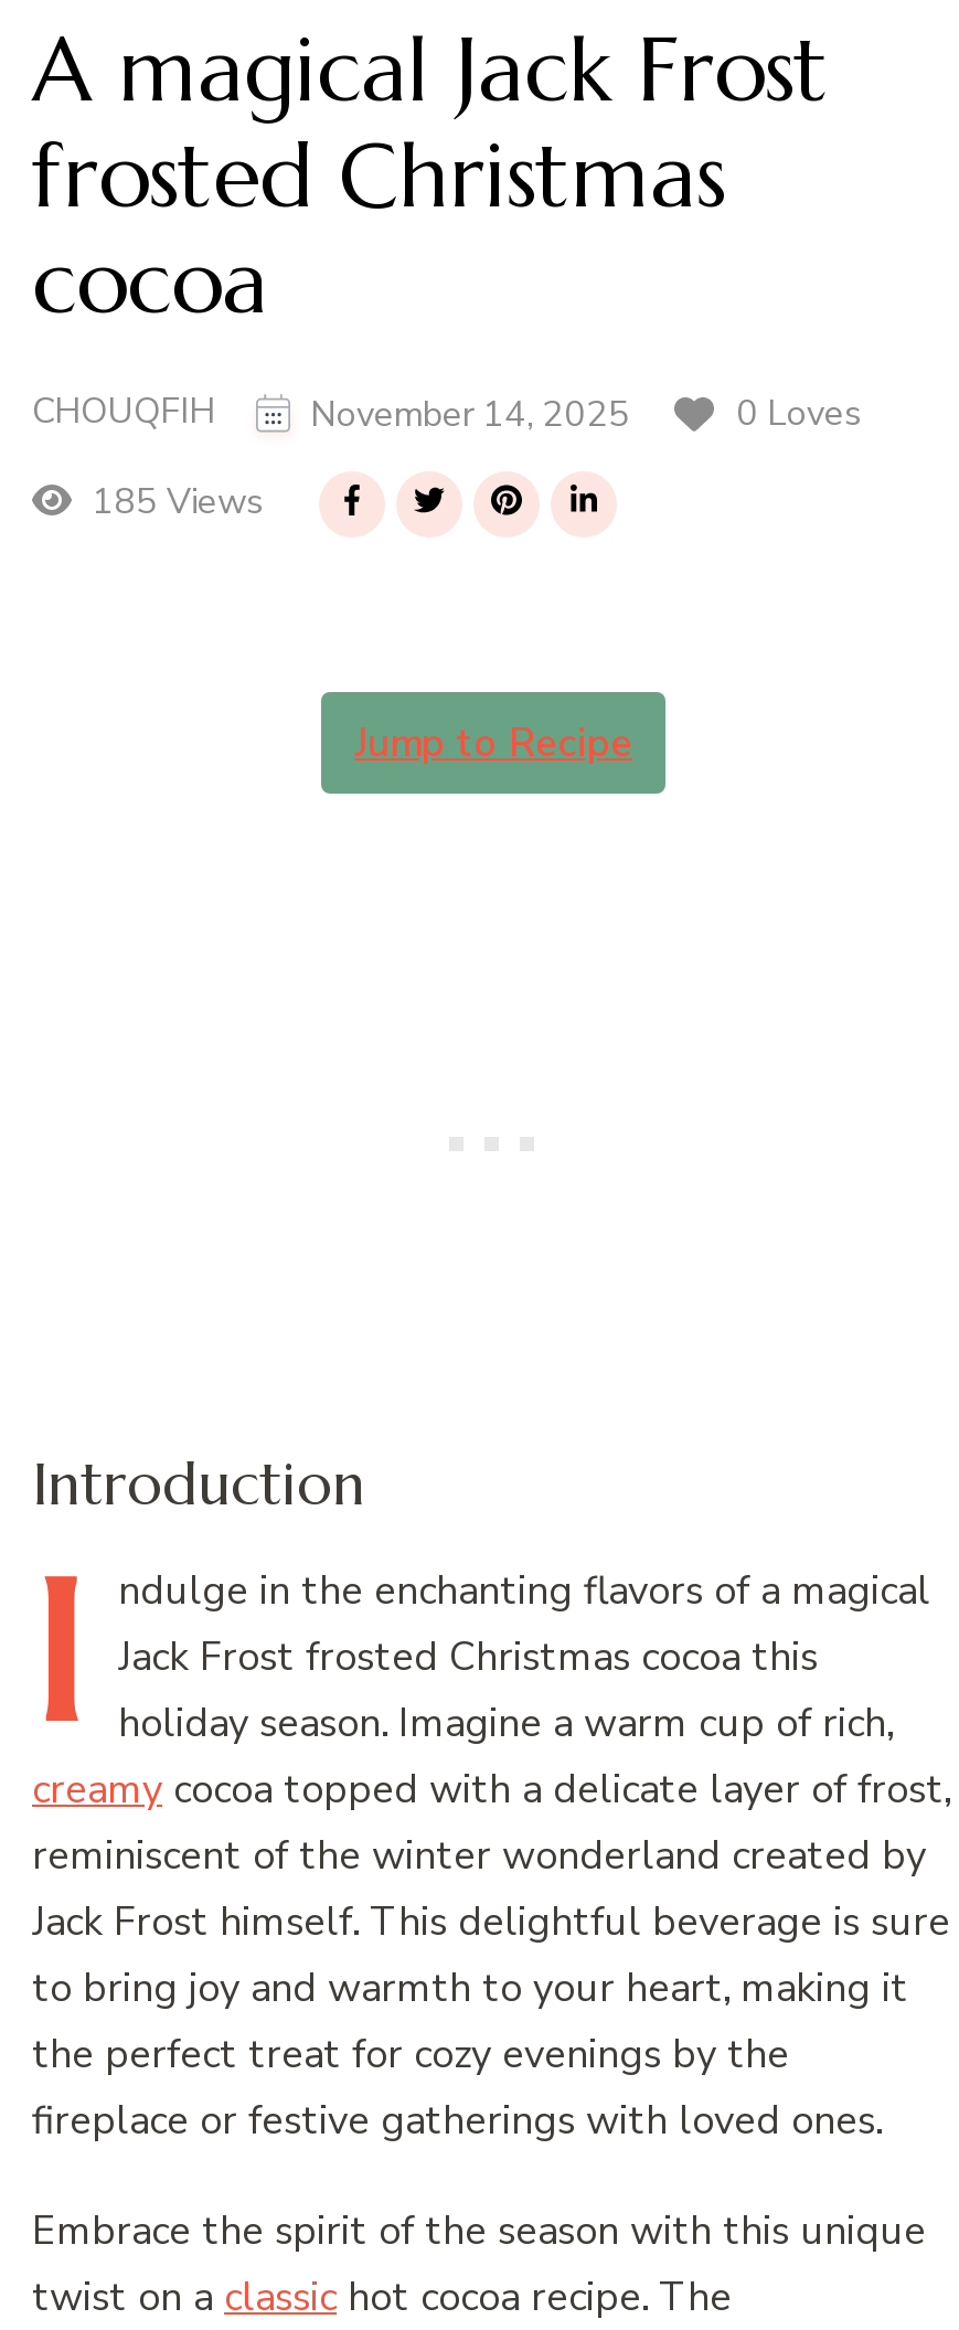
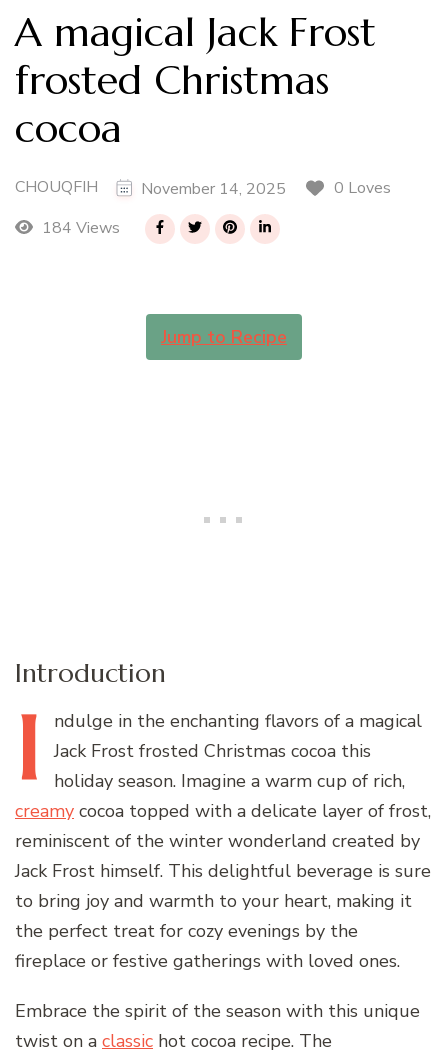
[83,478,264,526] 185 Views -> [38,217,120,239] 184 Views

